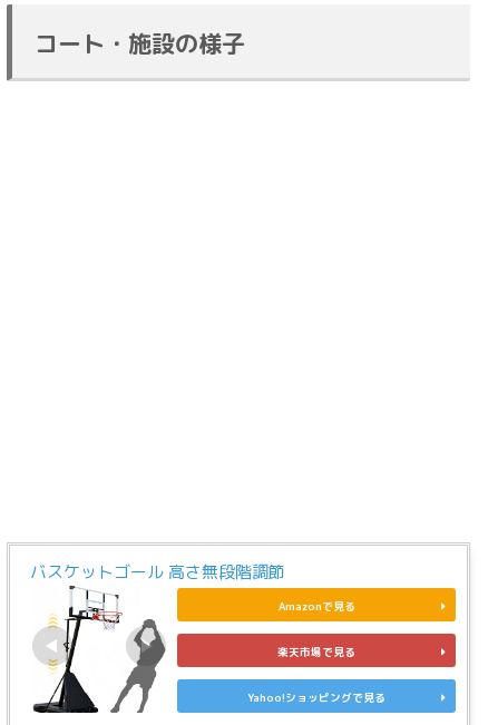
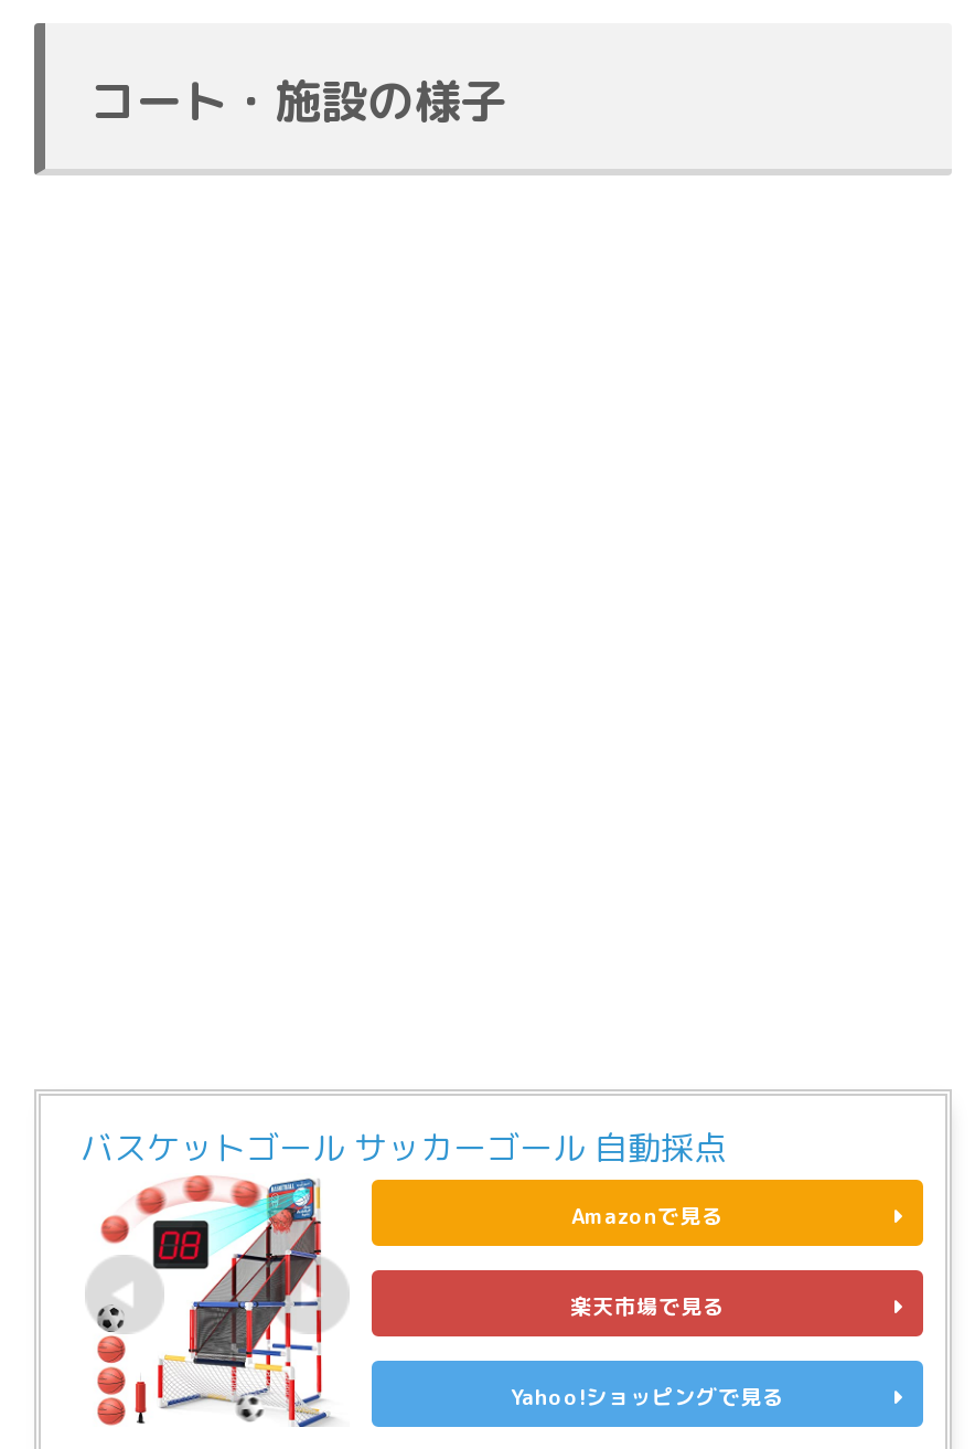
[30,560,285,583] バスケットゴール 高さ無段階調節 -> [81,1124,727,1171] バスケットゴール サッカーゴール 自動採点
[32,591,166,714] [image] -> [87,1186,347,1427] [image]

